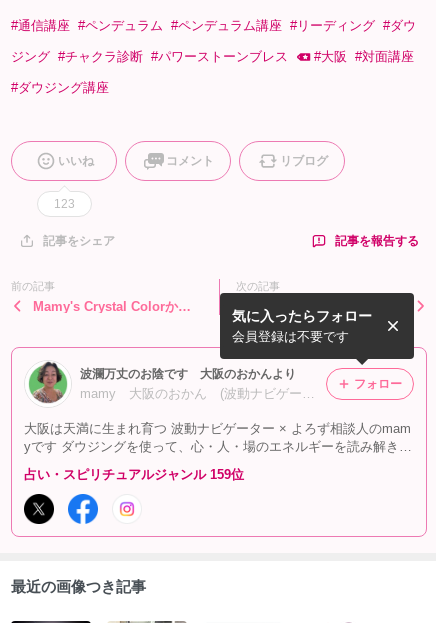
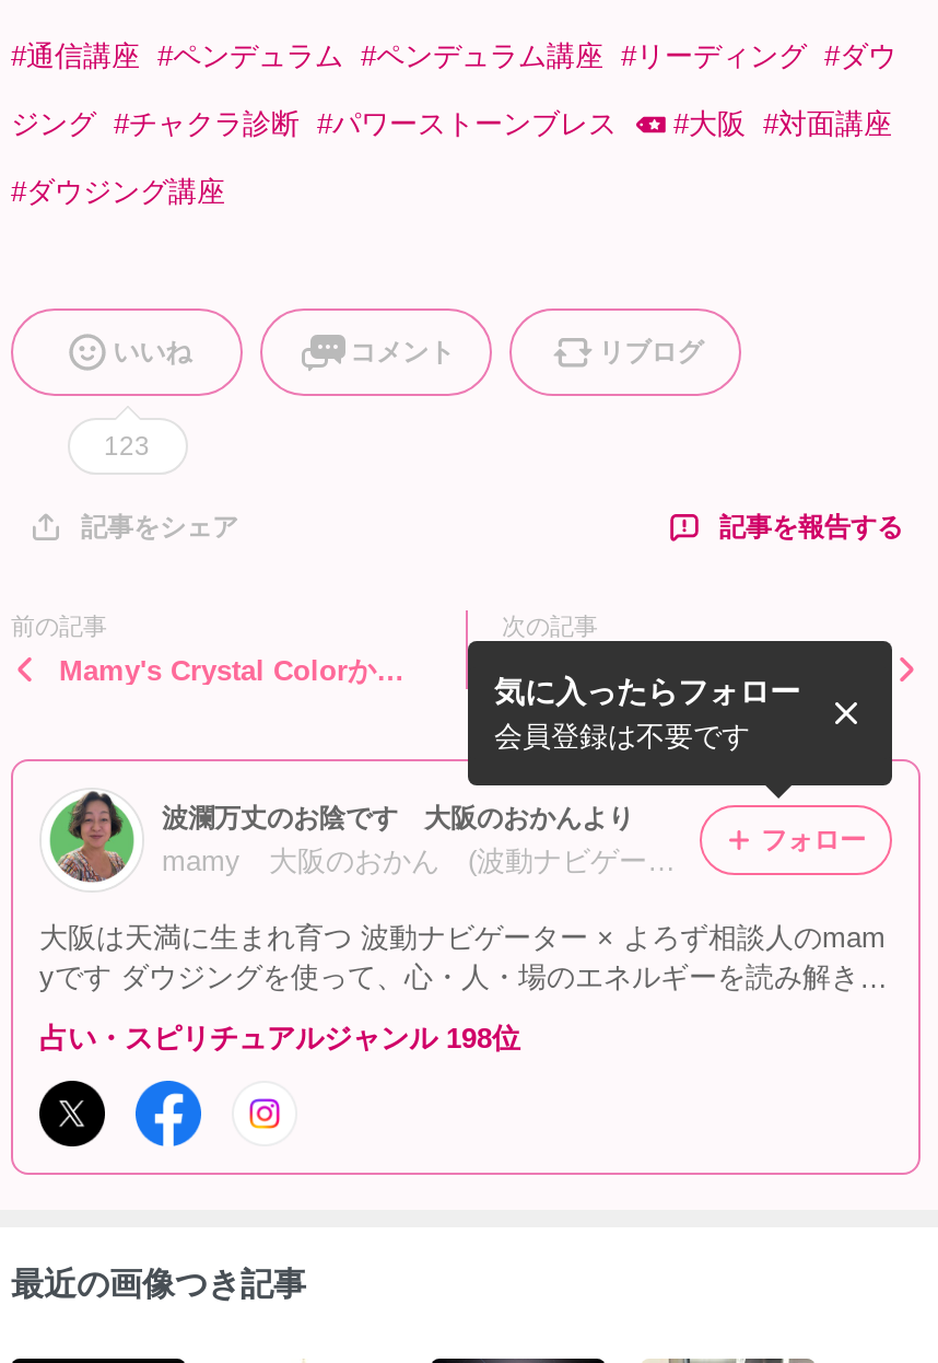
[24,467,244,482] 占い・スピリチュアルジャンル 159位 -> [39,1022,520,1055] 占い・スピリチュアルジャンル 198位

